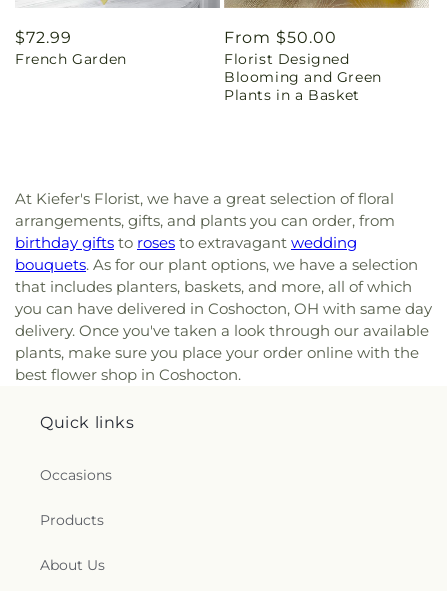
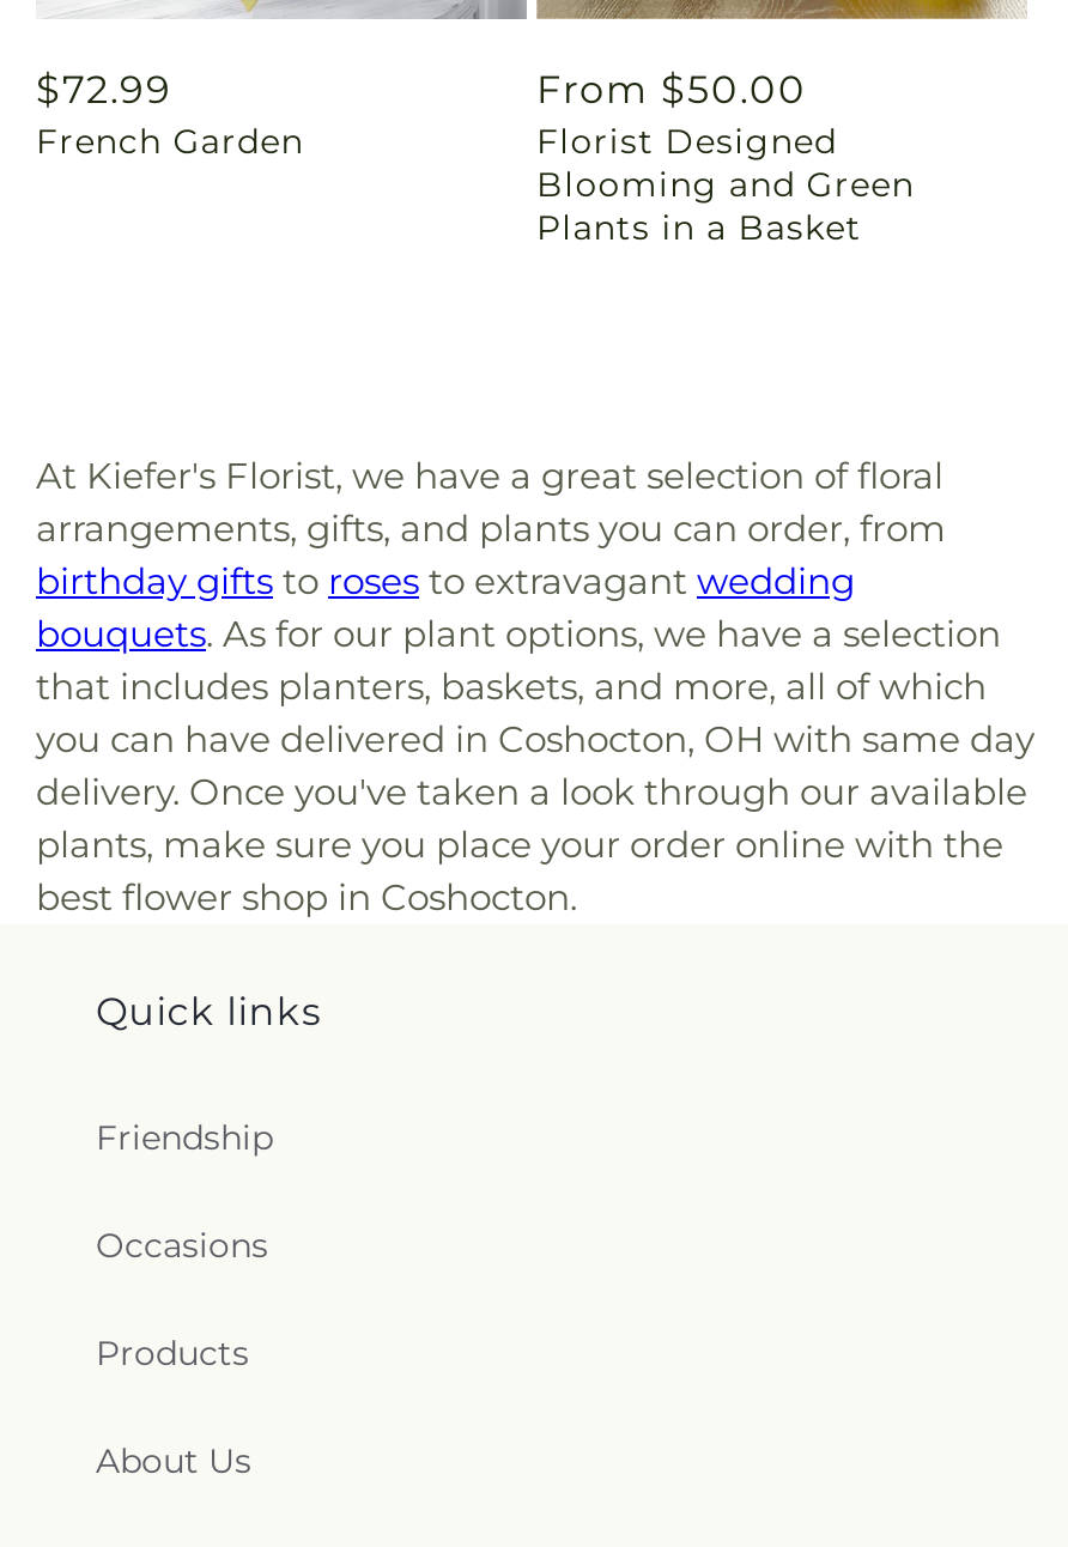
none -> [96,1117,273,1160] Friendship

